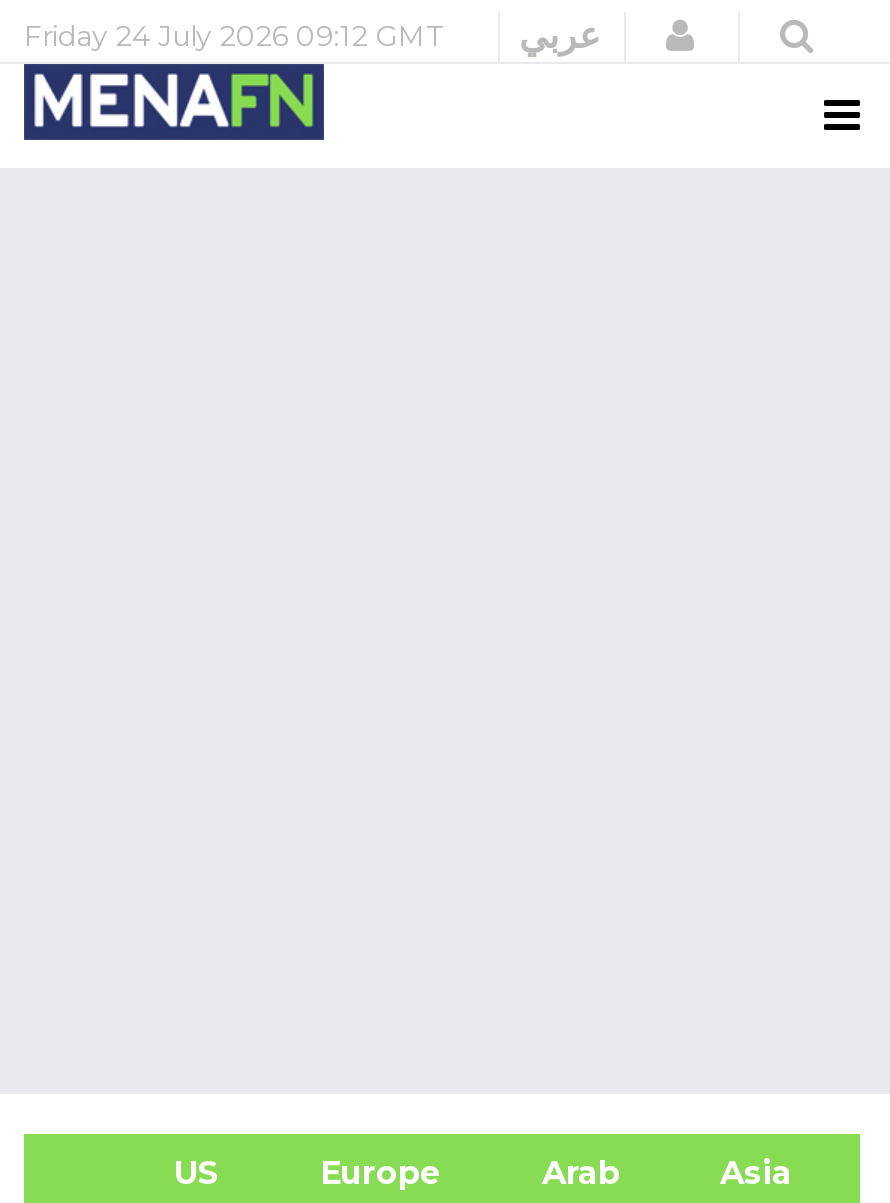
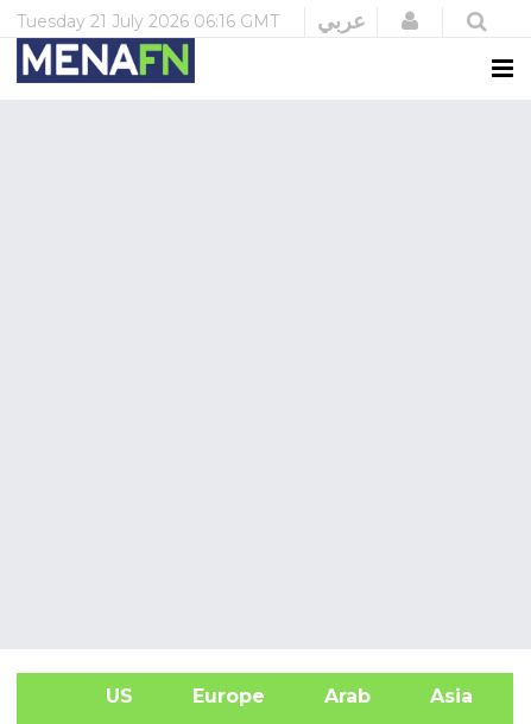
[24,18,442,54] Friday 24 July 2026 09:12 GMT -> [17,11,279,32] Tuesday 21 July 2026 06:16 GMT

